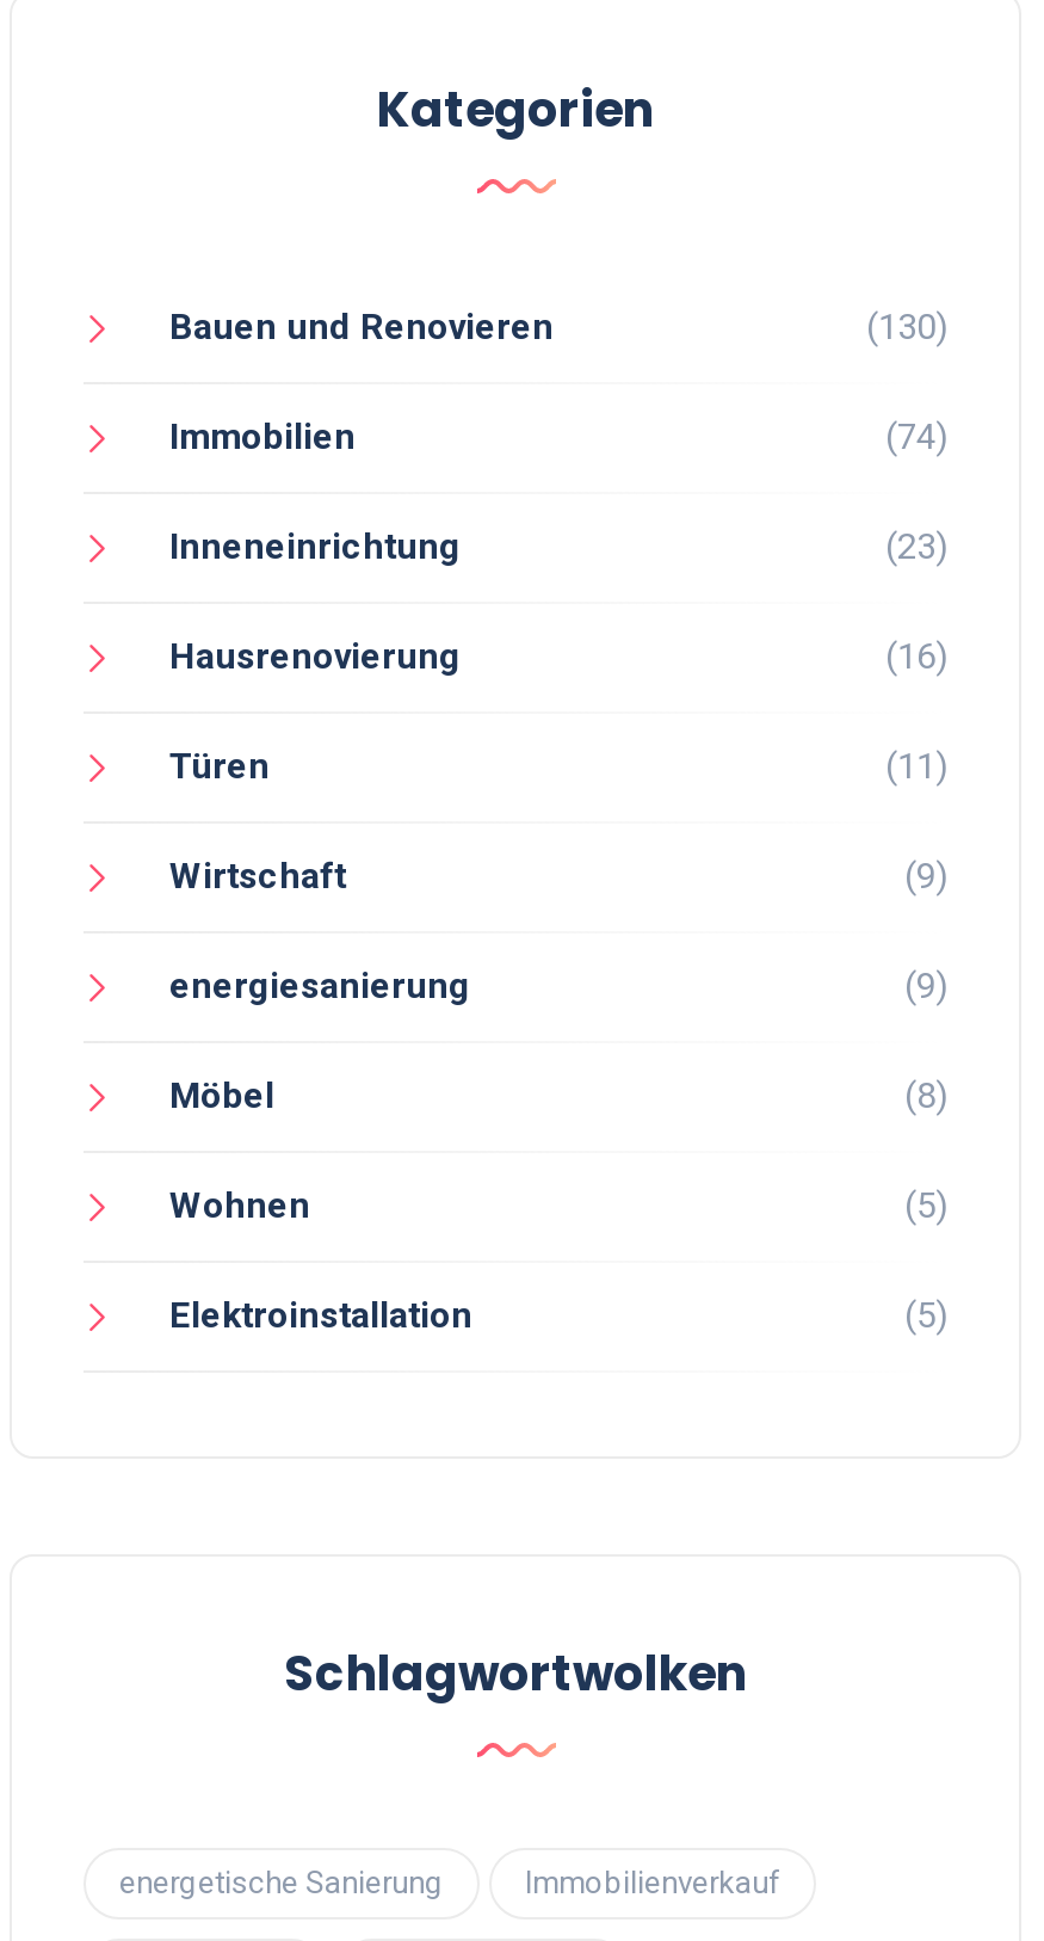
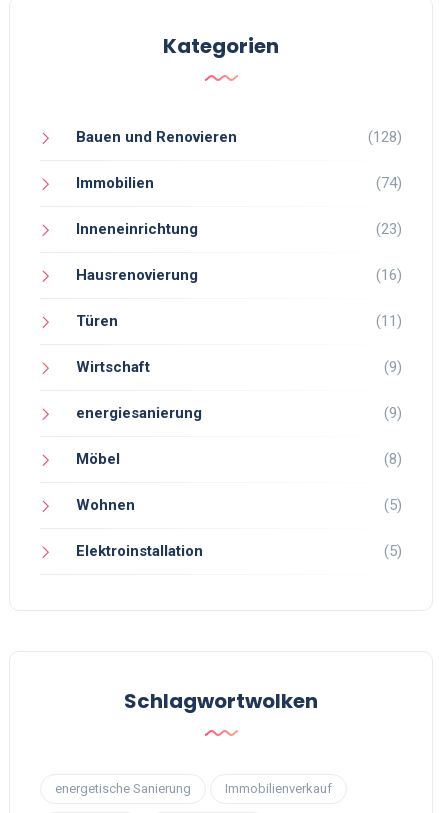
[866,305,947,348] (130) -> [368,128,402,146] (128)

